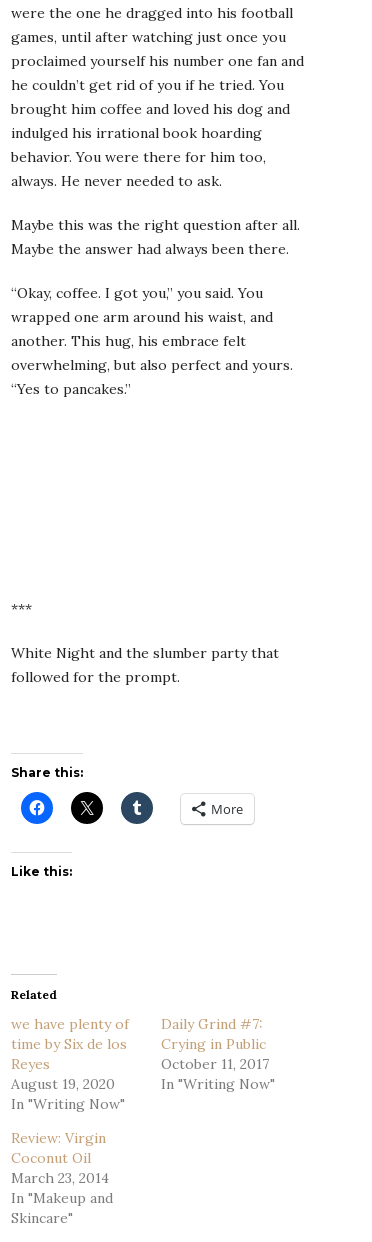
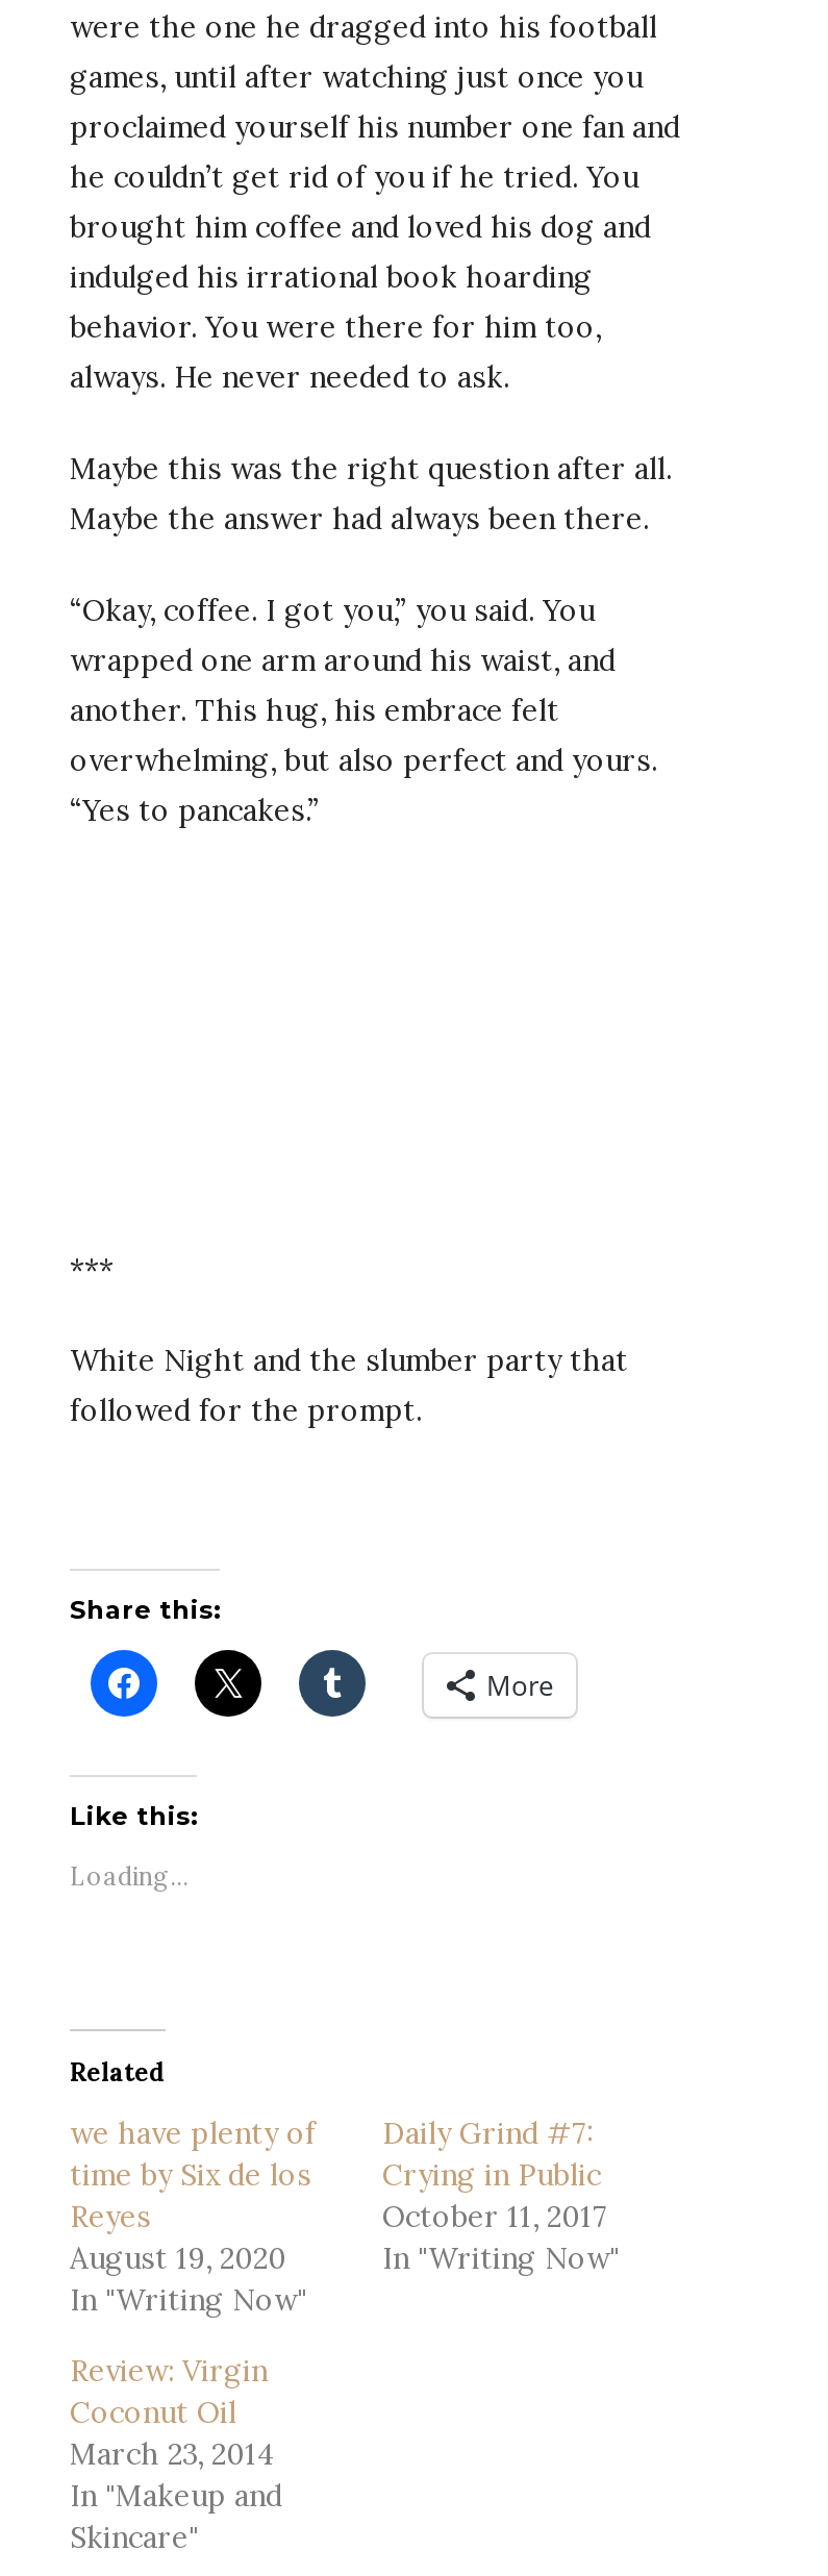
none -> [70,1861,189,1892] Loading...

